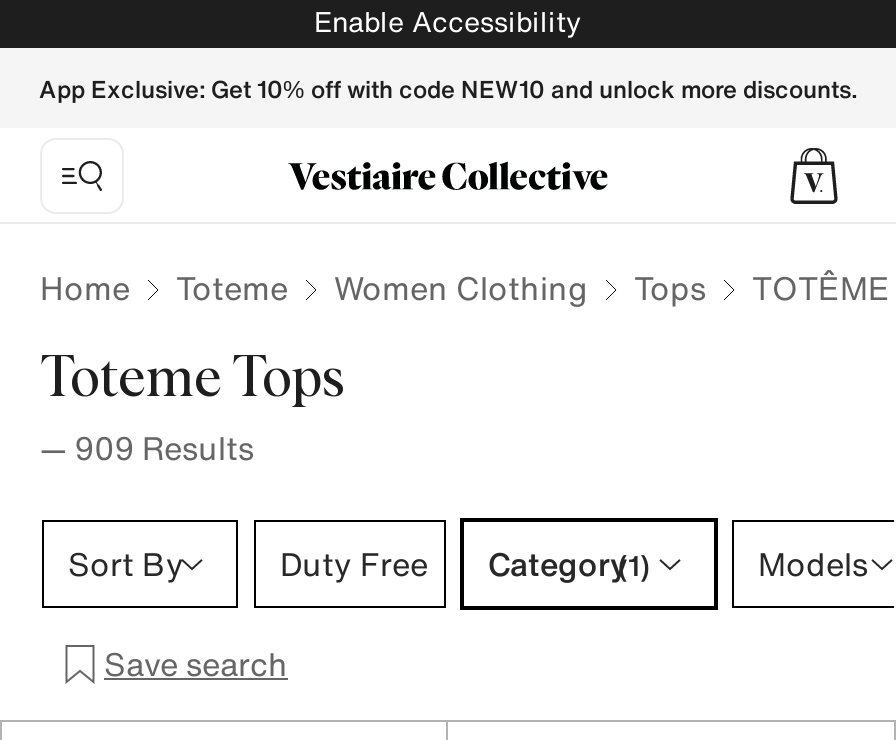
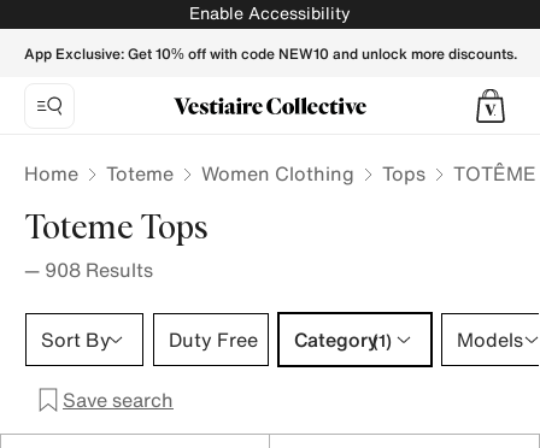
[40,424,254,472] — 909 Results -> [24,255,153,284] — 908 Results

